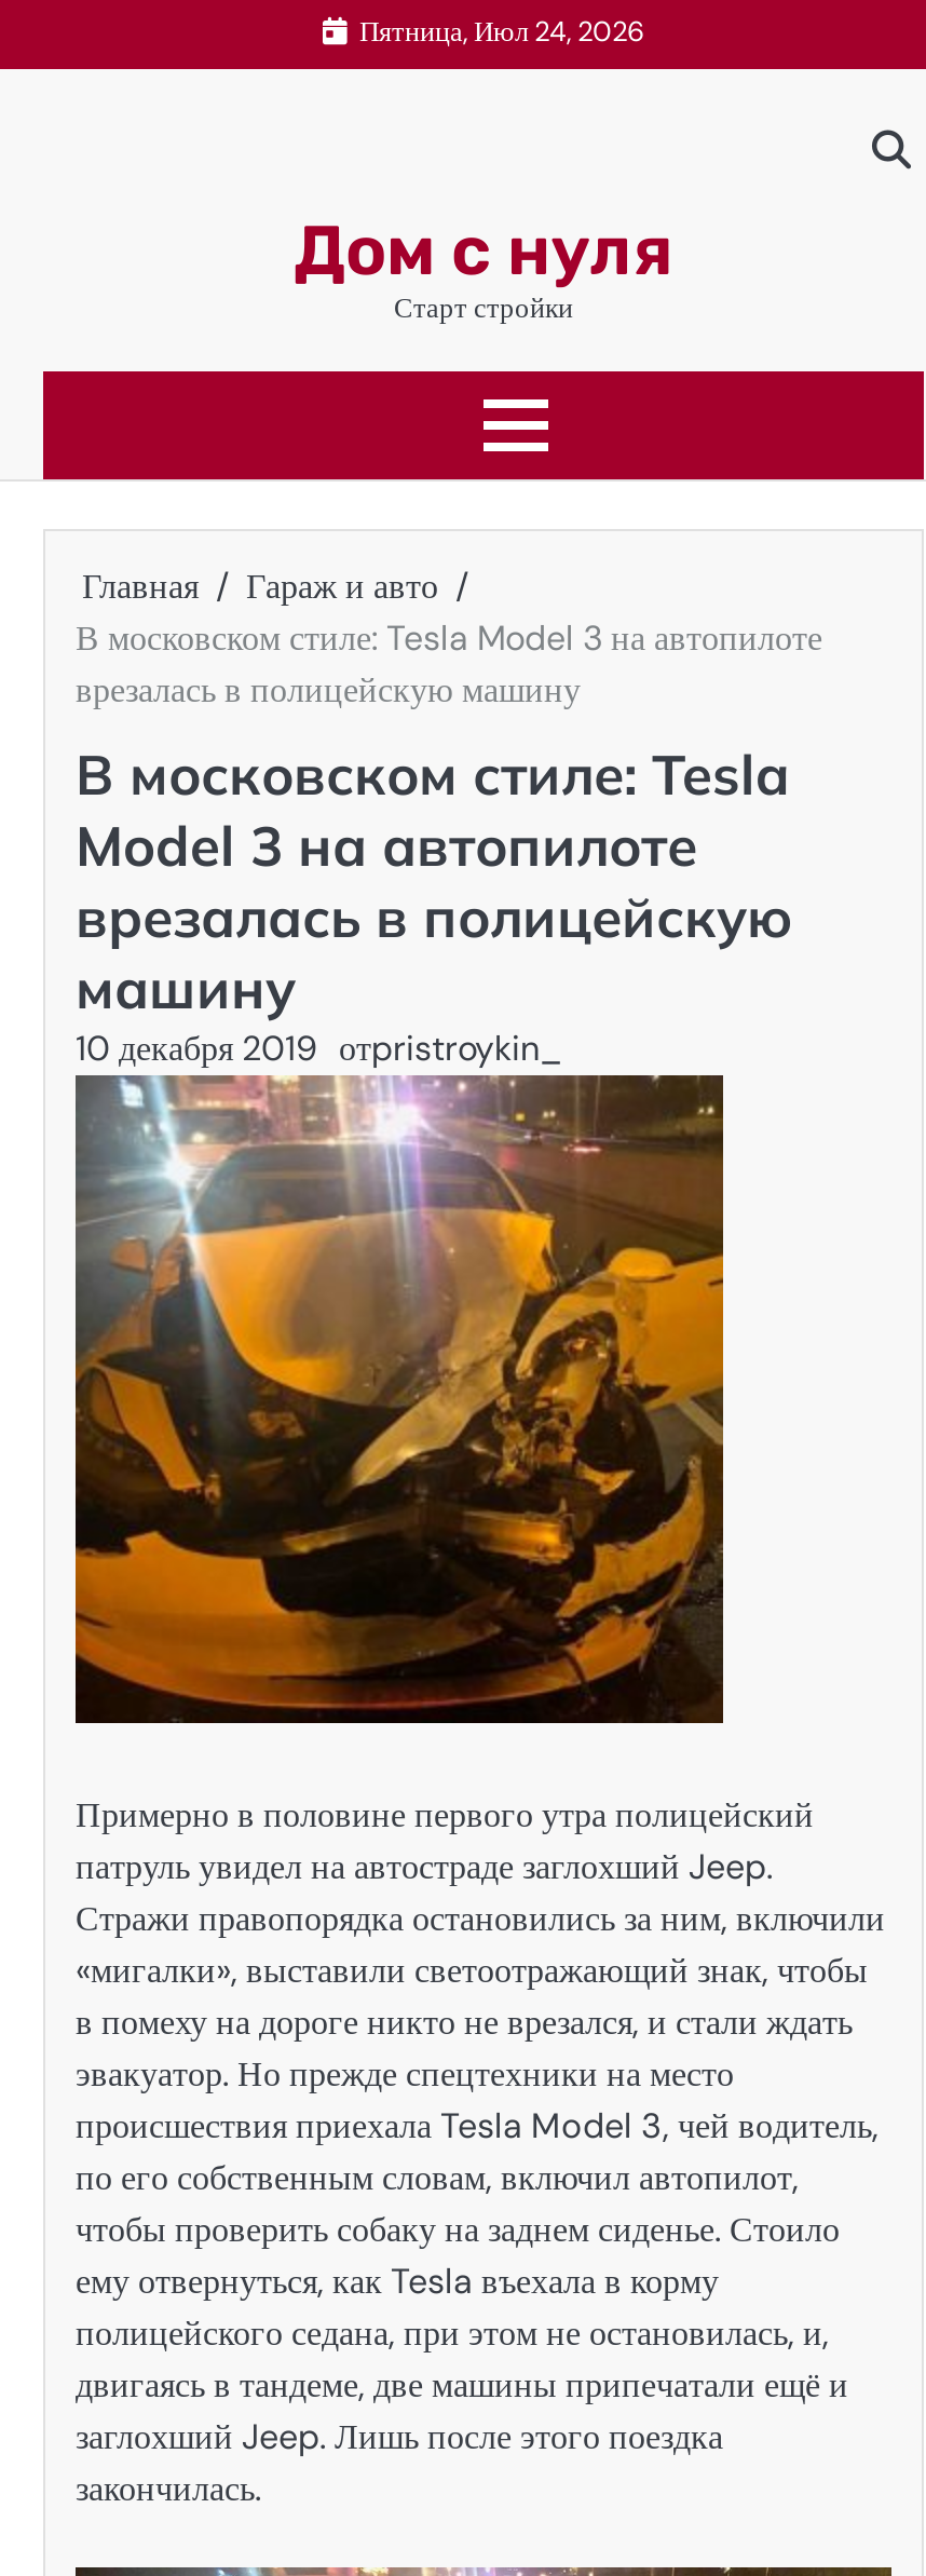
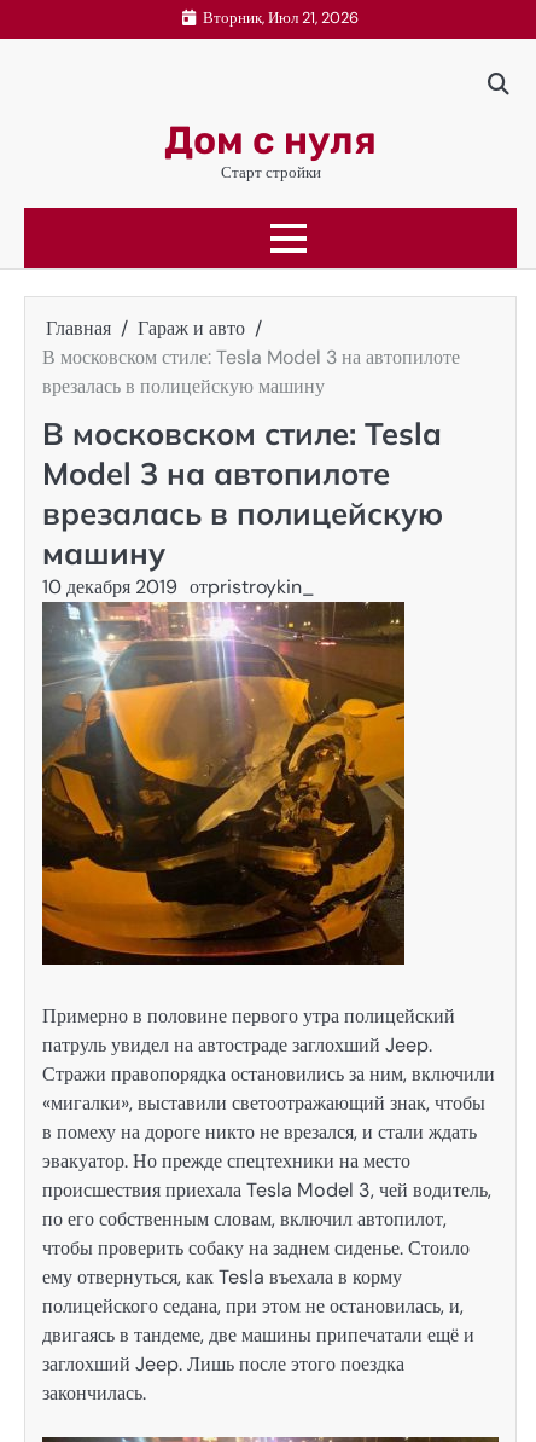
[359,12,644,49] Пятница, Июл 24, 2026 -> [203,7,359,27] Вторник, Июл 21, 2026

